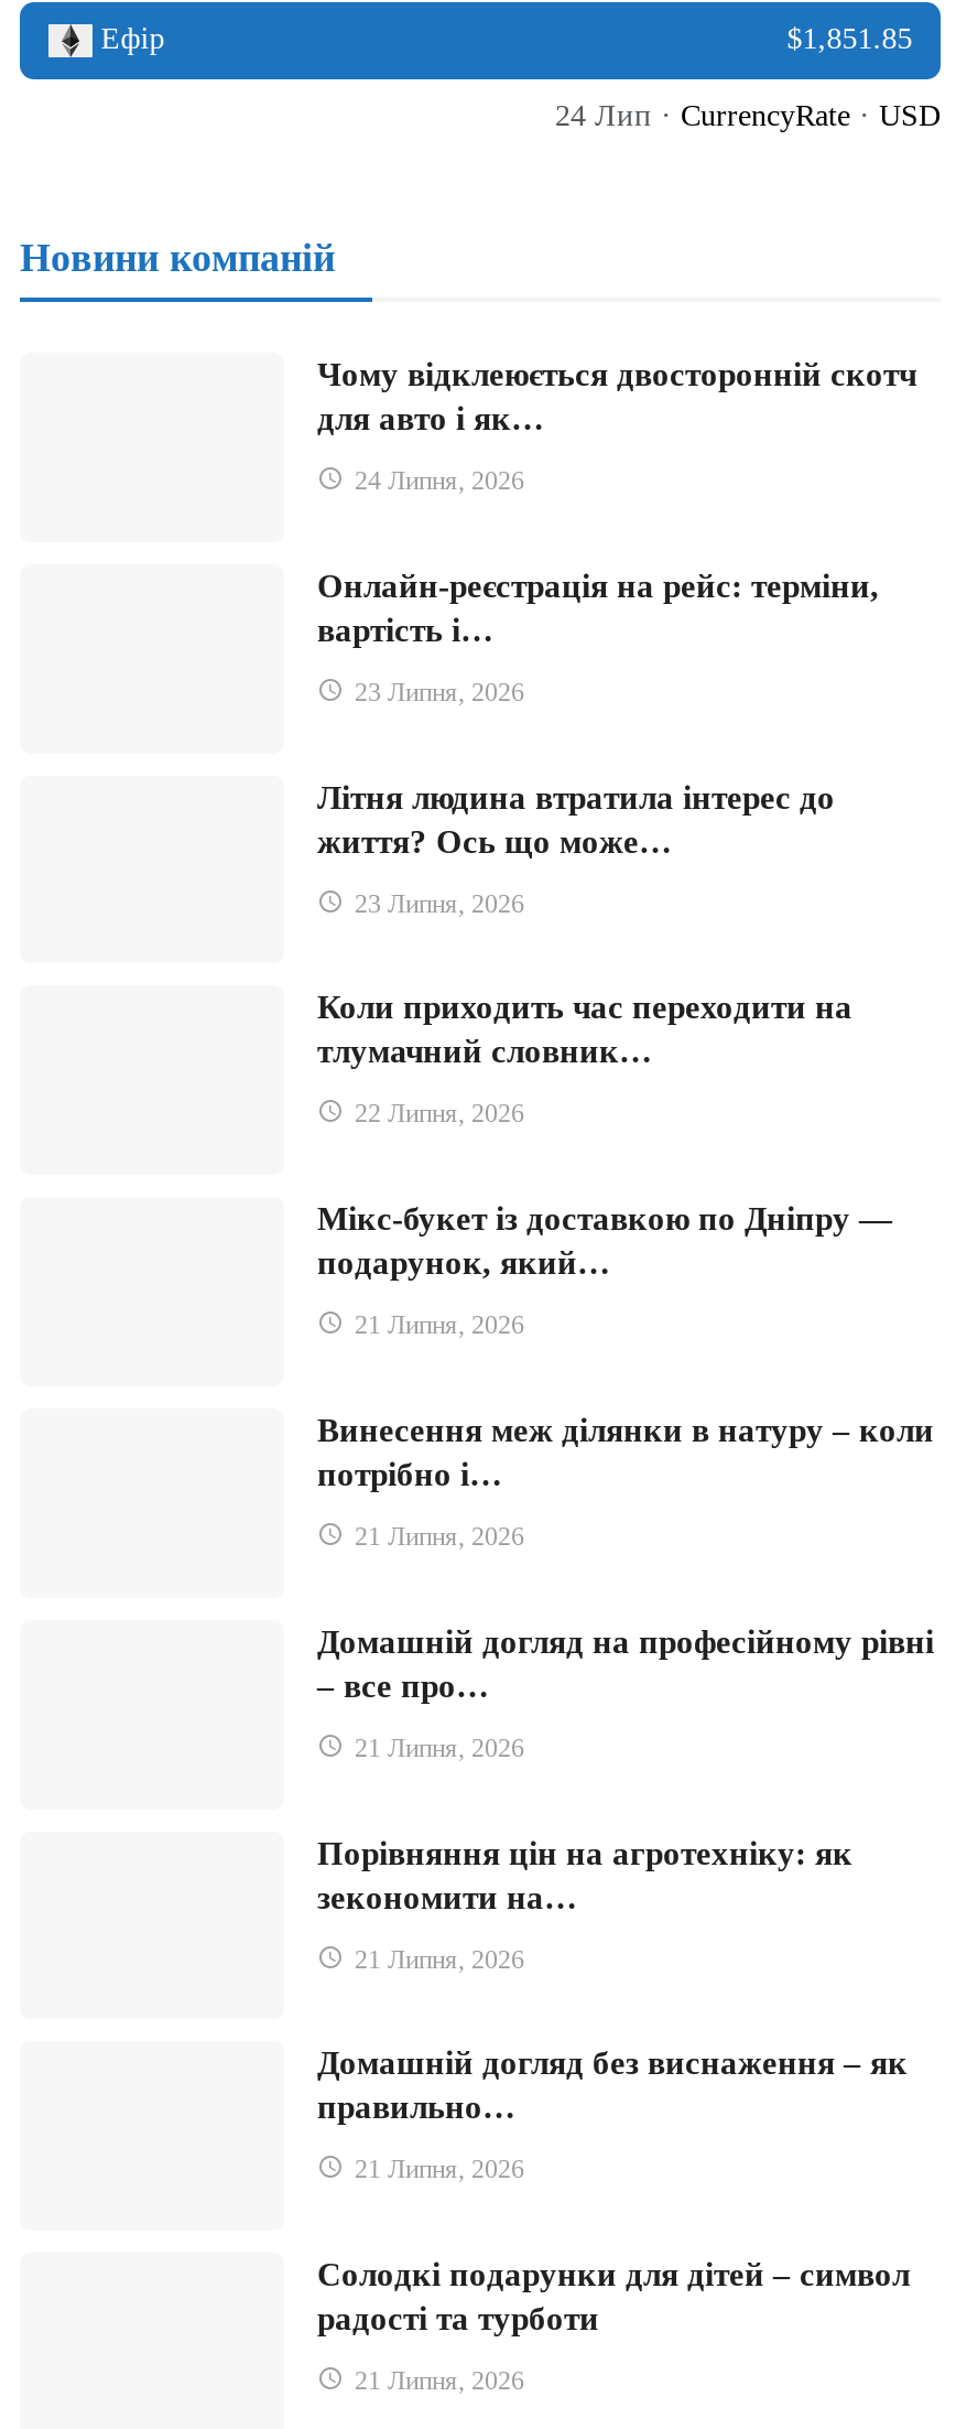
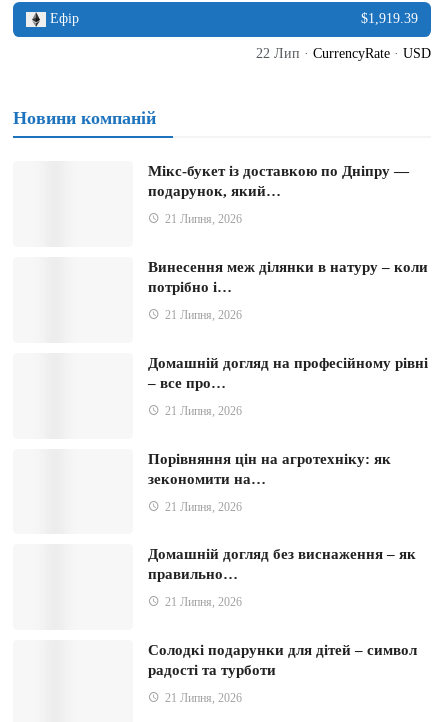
[787,23,912,56] $1,851.85 -> [361,11,418,26] $1,919.39
[555,100,941,133] 24 Лип · CurrencyRate · USD -> [256,46,431,61] 22 Лип · CurrencyRate · USD
[317,358,916,1130] Чому відклеюється двосторонній скотч | для авто і як… | 24 Липня, 2026 | Онлайн-реєстрація на рейс: терміни, | вартість і… | 23 Липня, 2026 | Літня людина втратила інтерес до | життя? Ось що може… | 23 Липня, 2026 | Коли приходить час переходити на | тлумачний словник… | 22 Липня, 2026 -> none

